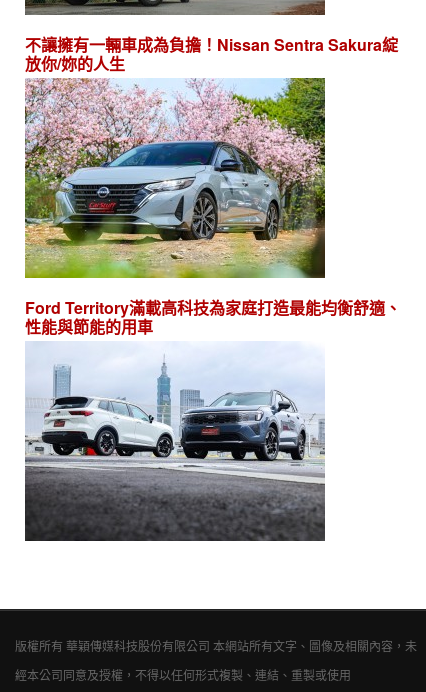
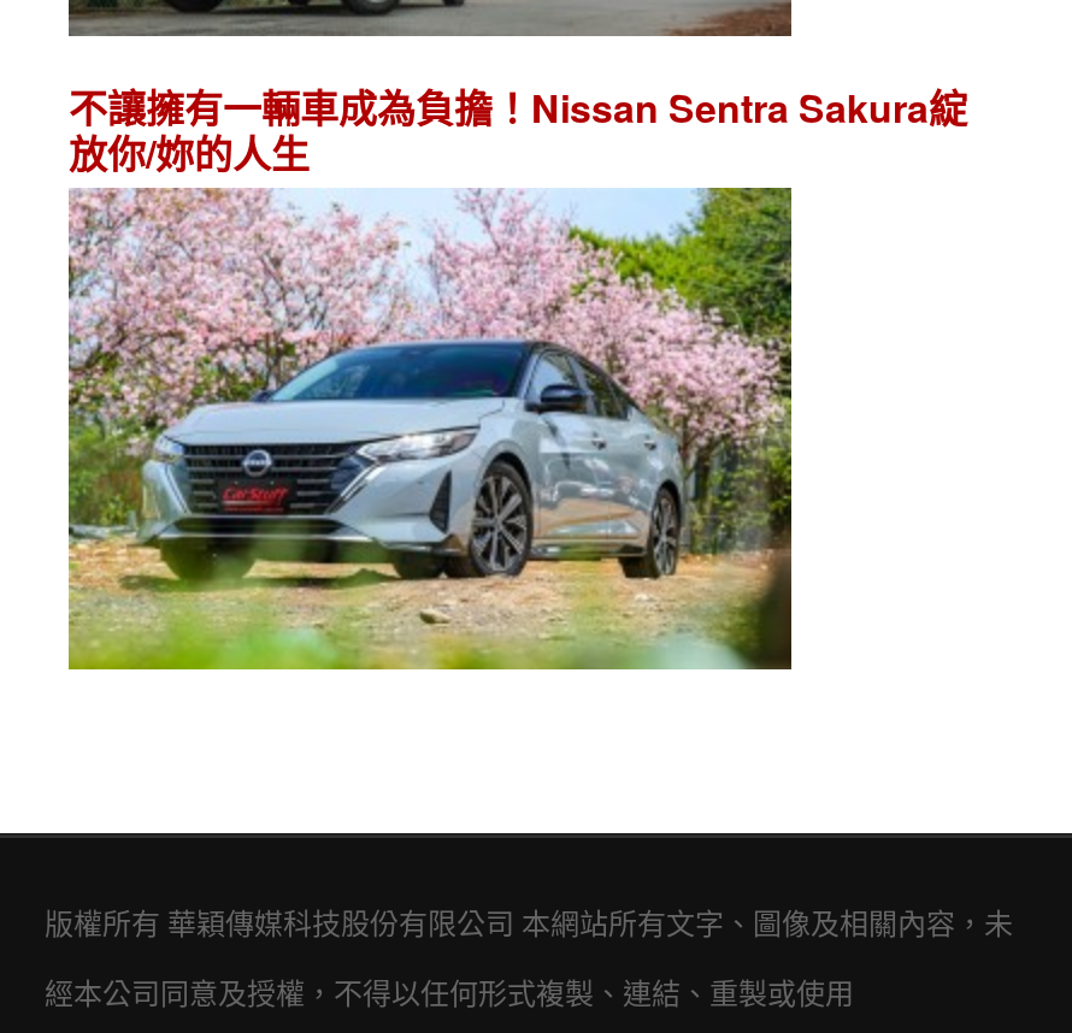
[25,296,401,338] Ford Territory滿載高科技為家庭打造最能均衡舒適、 | 性能與節能的用車 -> none
[24,346,325,542] [image] -> none

